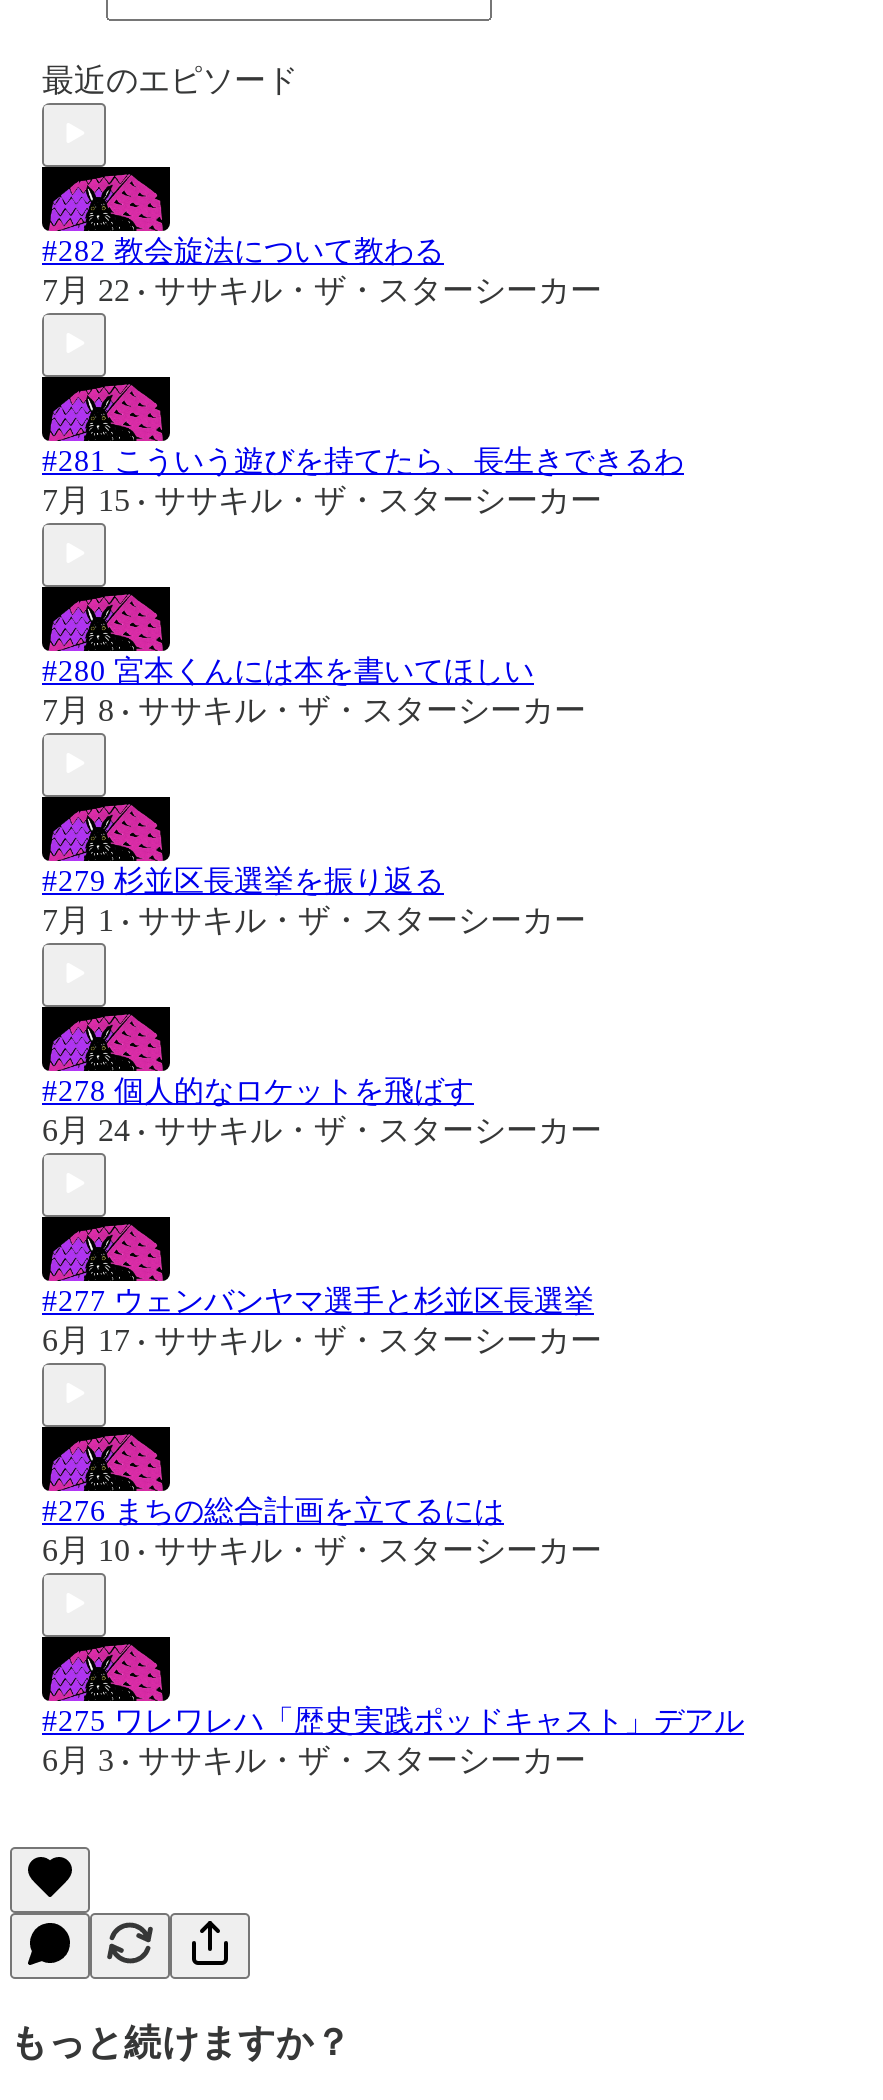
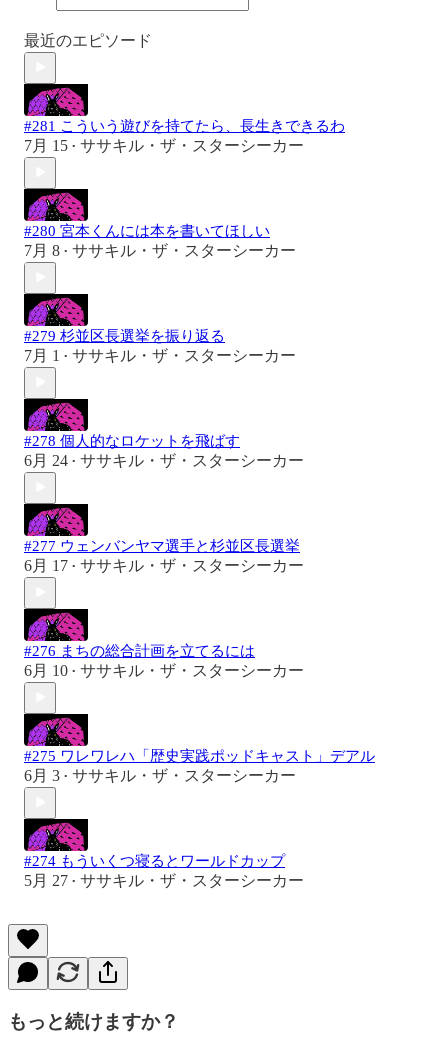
[42,235,602,307] #282 教会旋法について教わる | 7月 22 • ササキル・ザ・スターシーカー -> none
moved [42,445,744,1777] -> [24,118,375,784]: #281 こういう遊びを持てたら、長生きできるわ | 7月 15 • ササキル・ザ・スターシーカー | #280 宮本くんには本を書いてほしい | ... | #275 ワレワレハ「歴史実践ポッドキャスト」デアル | 6月 3 • ササキル・ザ・スターシーカー
none -> [24,853,304,889] #274 もういくつ寝るとワールドカップ | 5月 27 • ササキル・ザ・スターシーカー

